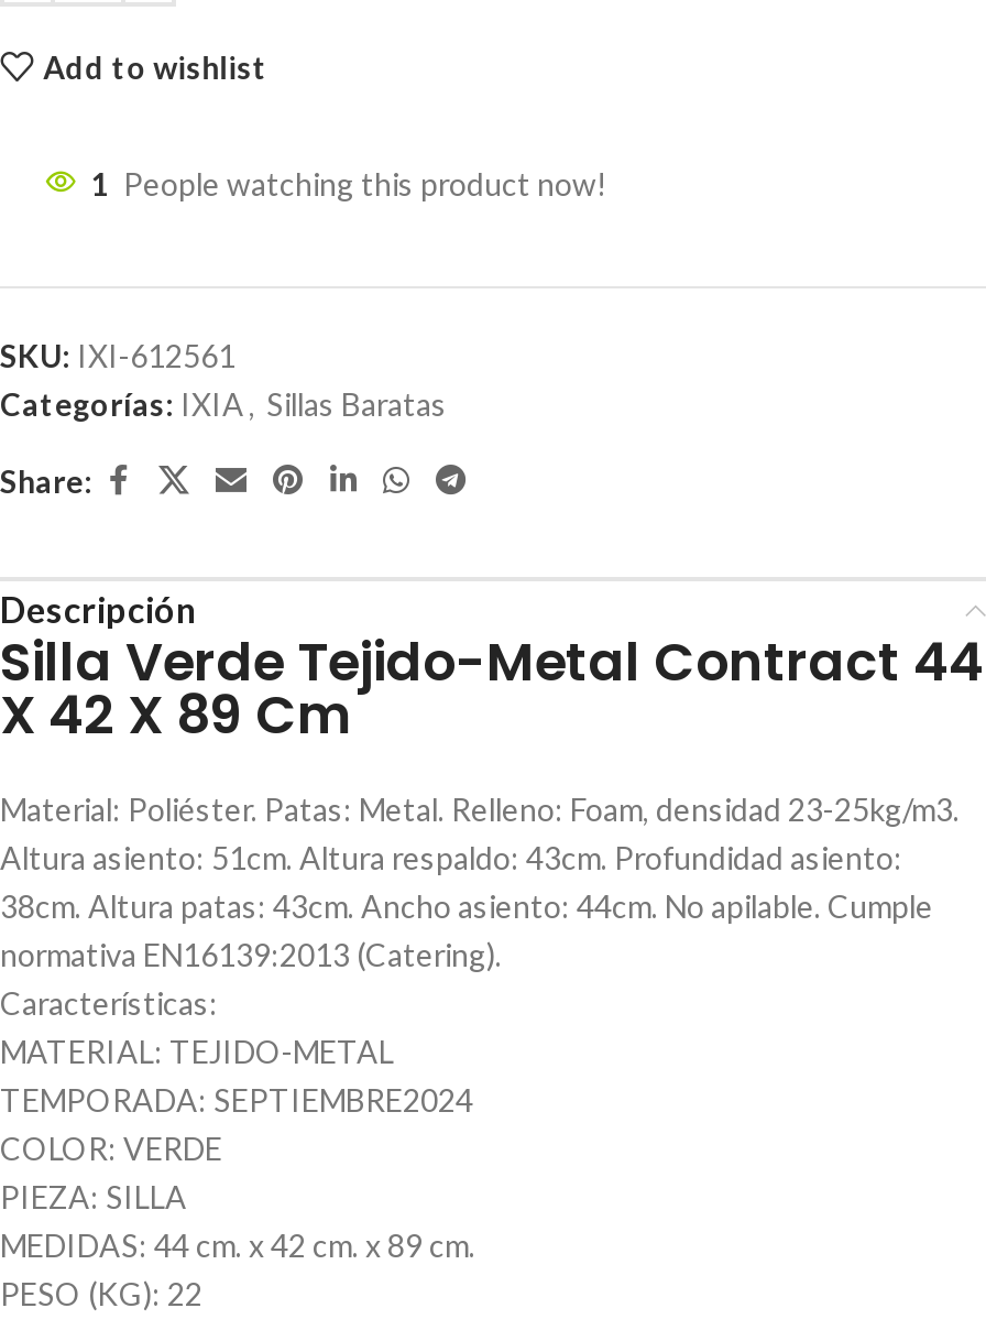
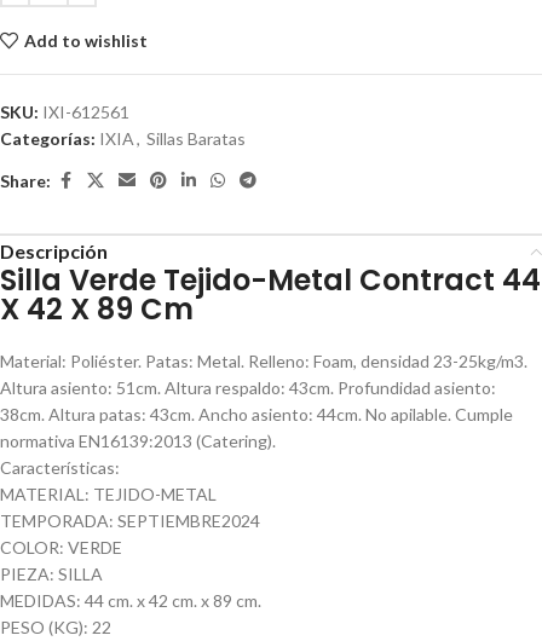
[90,165,607,203] 1 People watching this product now! -> none

